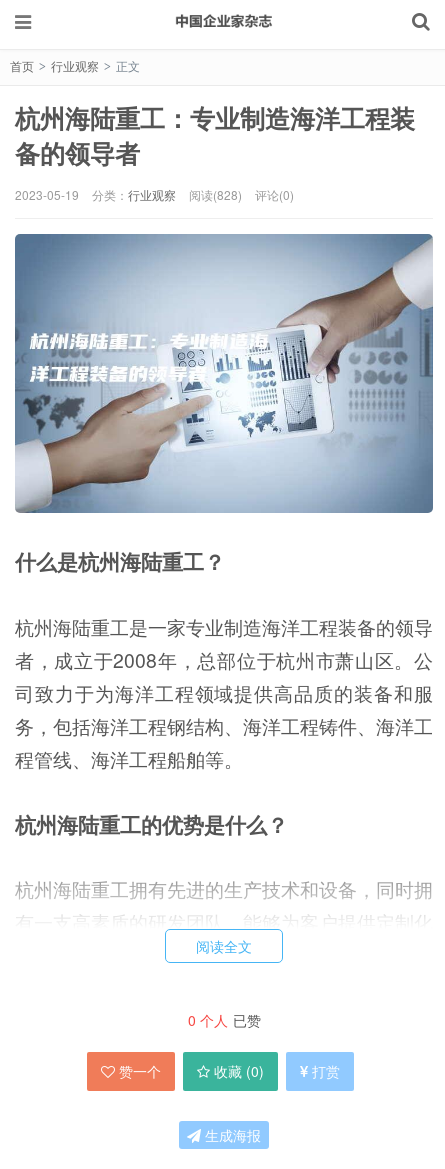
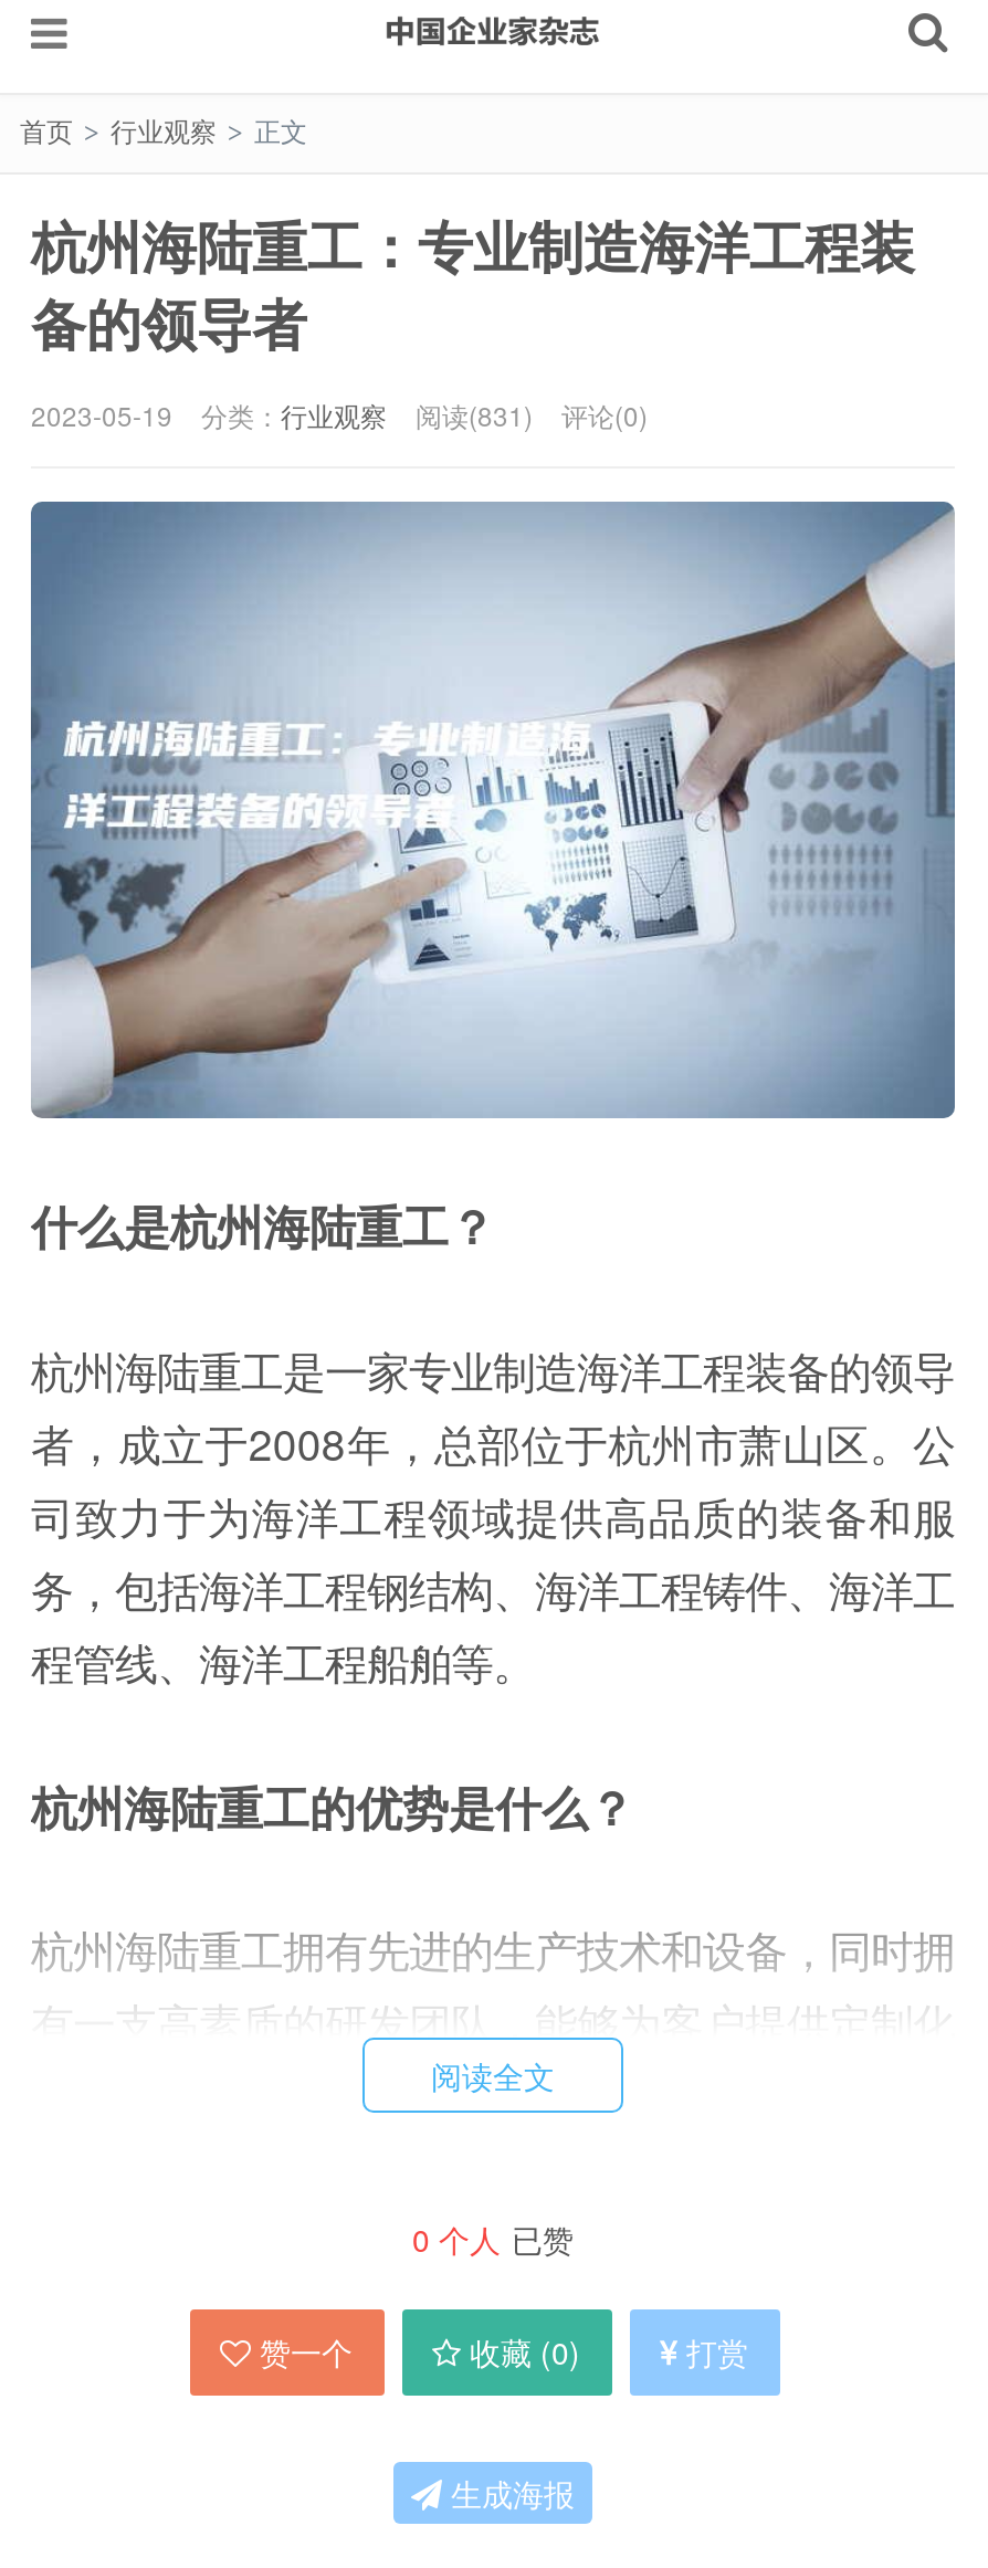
[15,186,294,203] 2023-05-19 分类：行业观察 阅读(828) 评论(0) -> [31,396,648,434] 2023-05-19 分类：行业观察 阅读(831) 评论(0)

